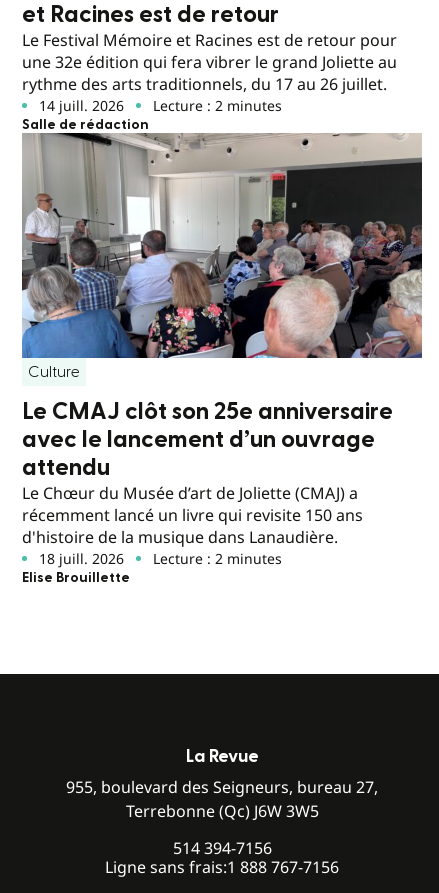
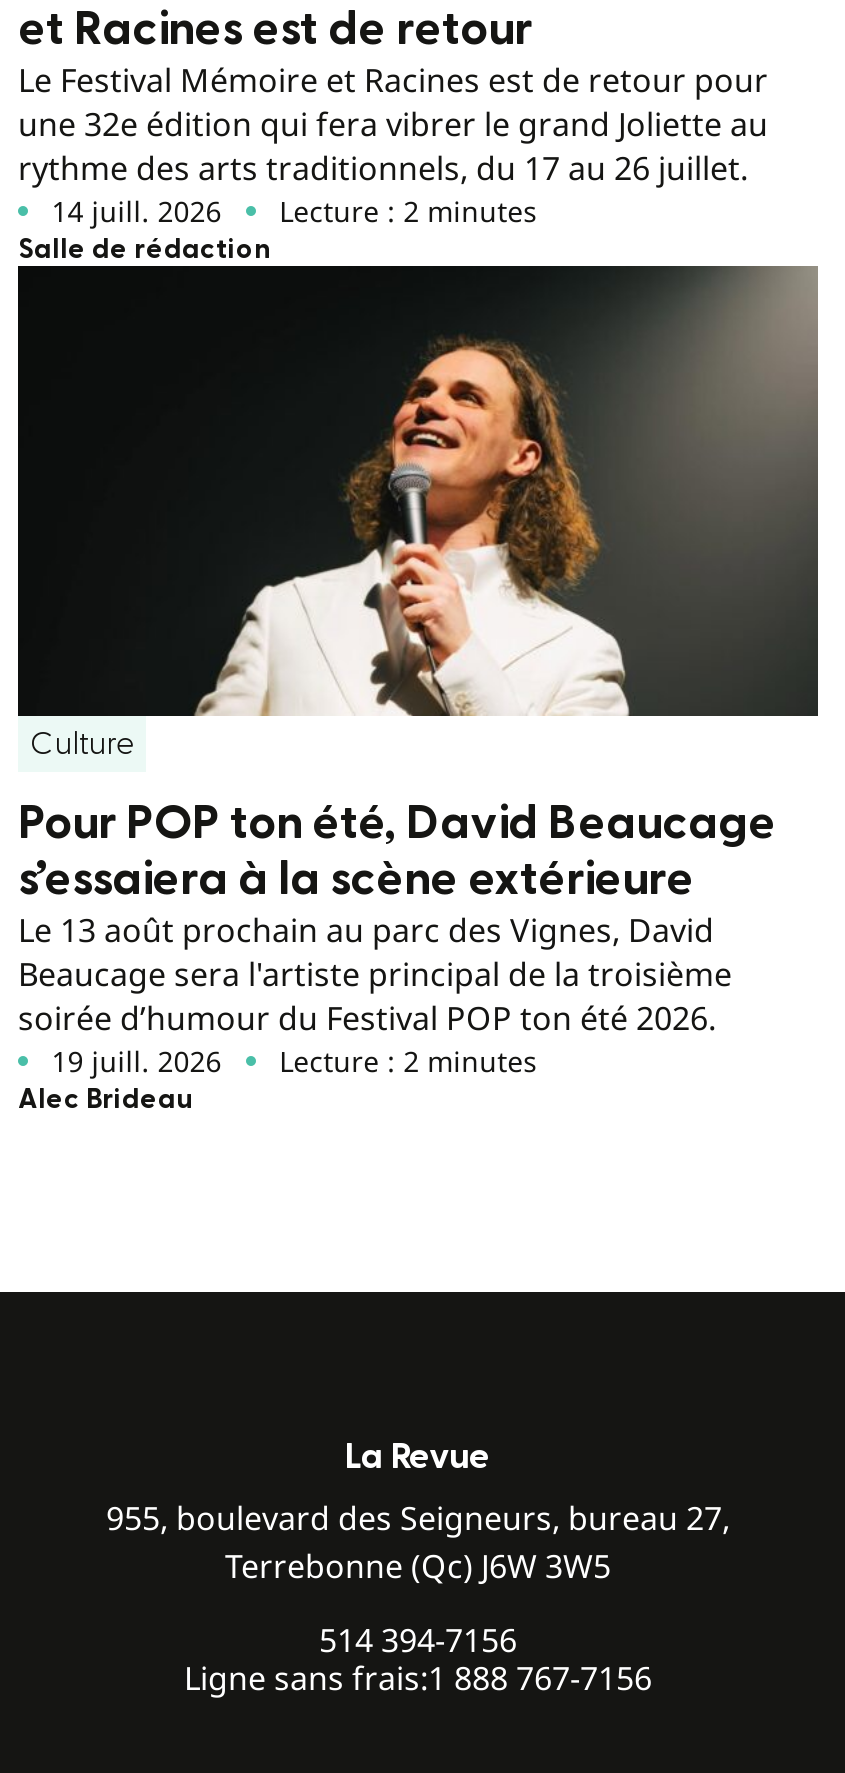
[21,133,423,359] [image] -> [16,264,820,718] [image]
[22,400,393,568] Le CMAJ clôt son 25e anniversaire | avec le lancement d’un ouvrage | attendu | Le Chœur du Musée d’art de Joliette (CMAJ) a | récemment lancé un livre qui revisite 150 ans | d'histoire de la musique dans Lanaudière. | 18 juill. 2026 -> [18,800,776,1080] Pour POP ton été, David Beaucage | s’essaiera à la scène extérieure | Le 13 août prochain au parc des Vignes, David | Beaucage sera l'artiste principal de la troisième | soirée d’humour du Festival POP ton été 2026. | 19 juill. 2026
[22,571,130,585] Elise Brouillette -> [18,1086,194,1114] Alec Brideau

